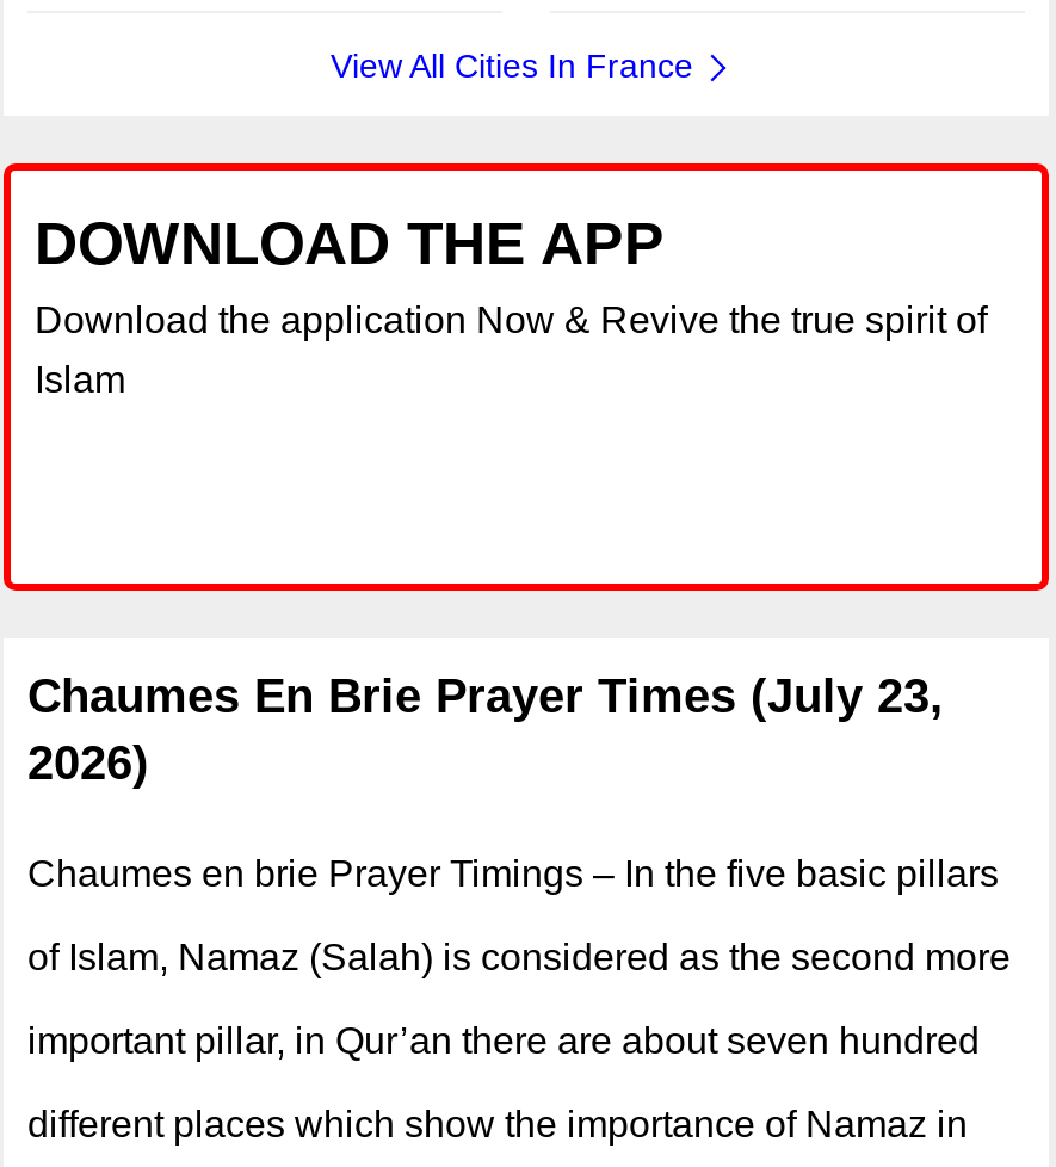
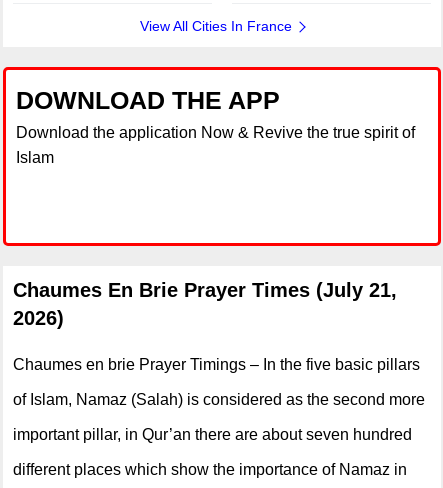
[27,669,944,722] Chaumes En Brie Prayer Times (July 23, -> [13,279,397,301] Chaumes En Brie Prayer Times (July 21,

